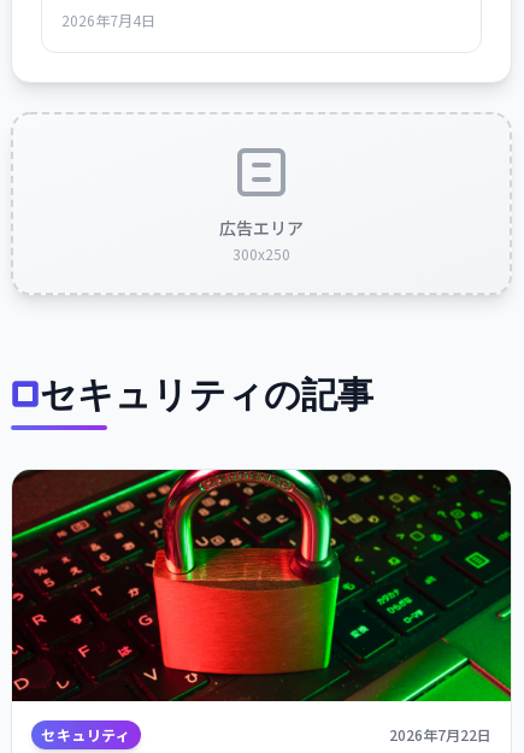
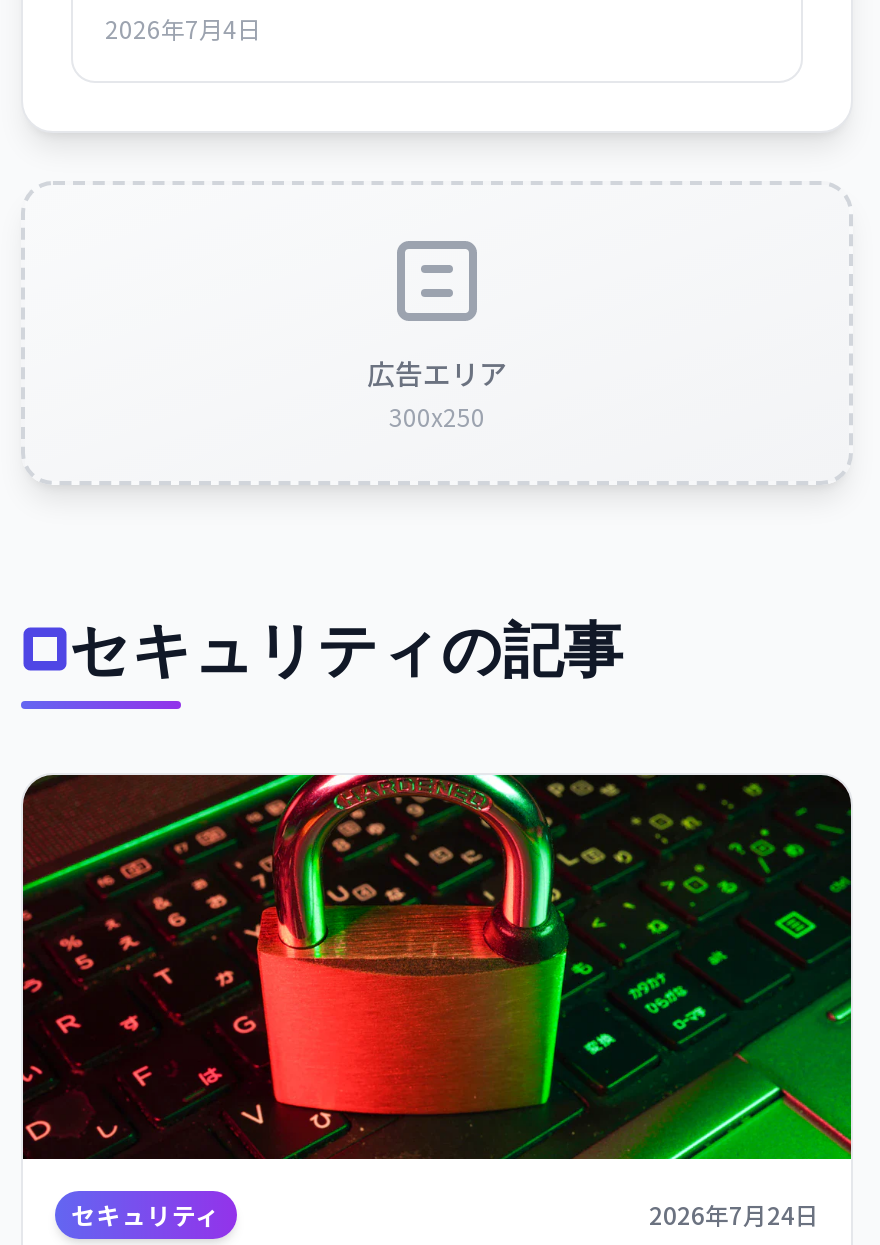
[389,724,491,744] 2026年7月22日 -> [649,1197,819,1231] 2026年7月24日

